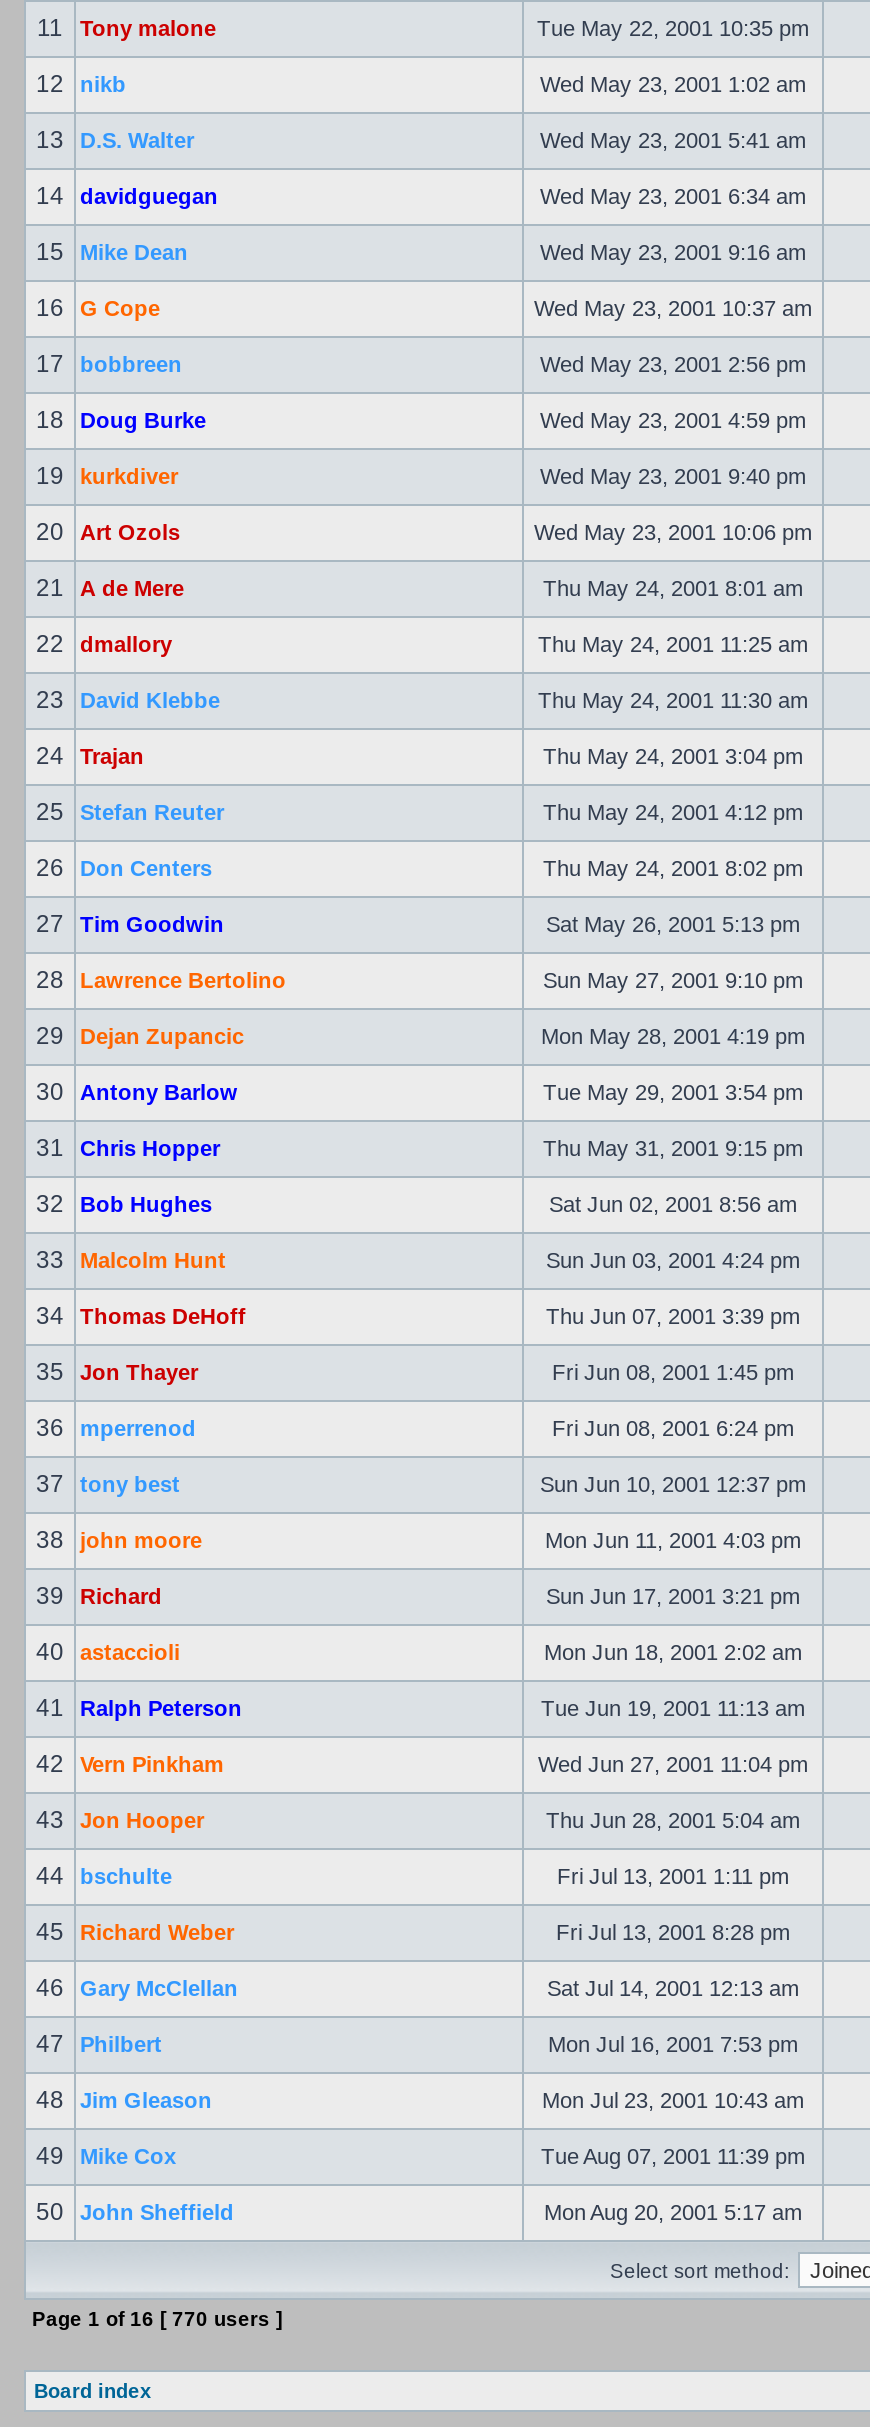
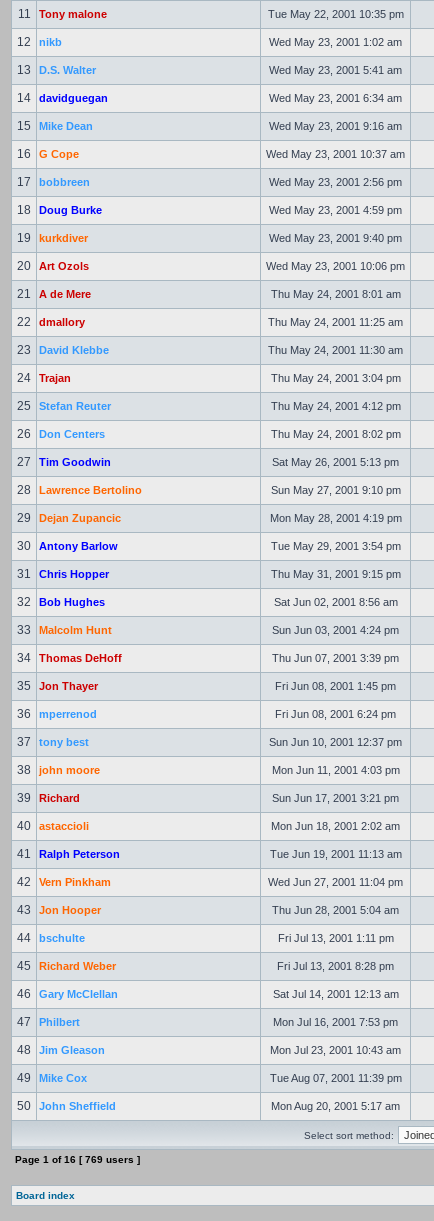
[32,2308,282,2330] Page 1 of 16 [ 770 users ] -> [15,1154,140,1165] Page 1 of 16 [ 769 users ]

